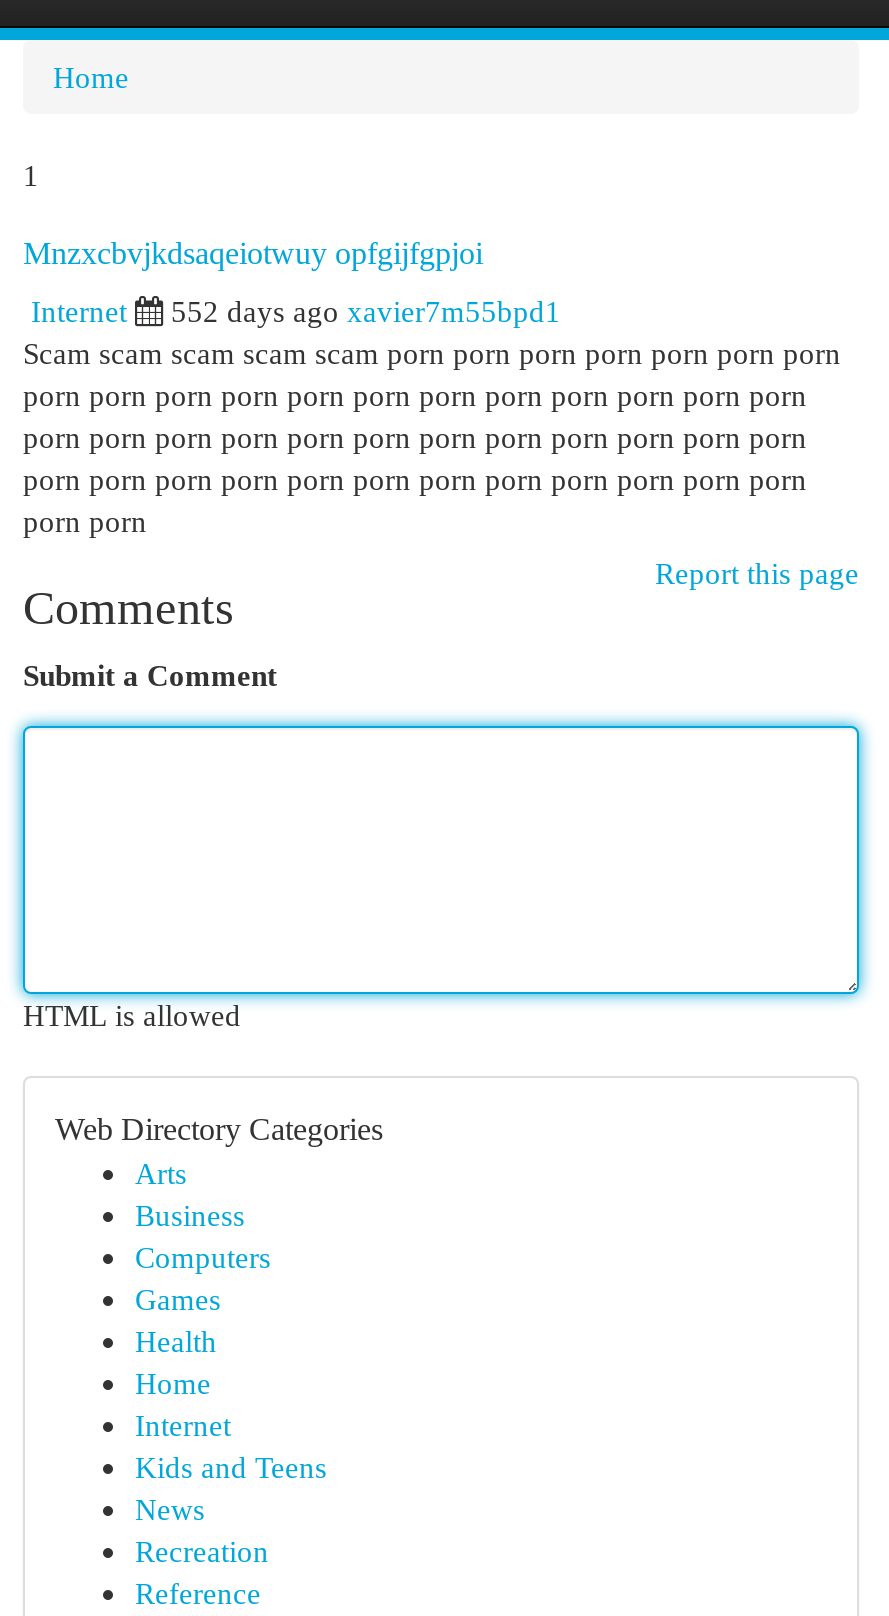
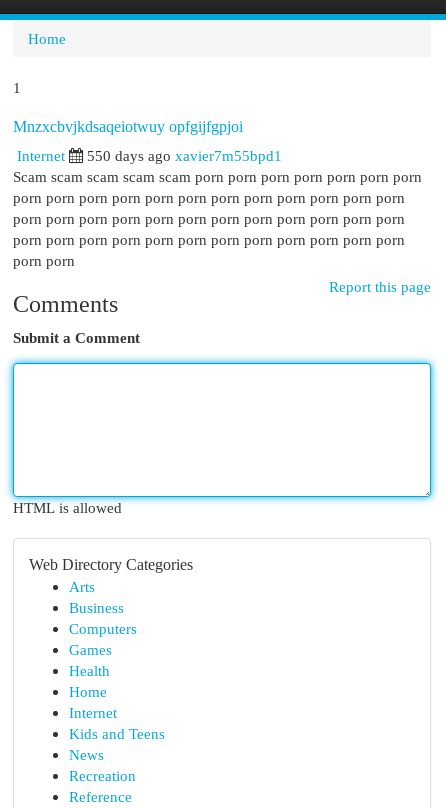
[171,294,561,328] 552 days ago xavier7m55bpd1 -> [87,147,282,164] 550 days ago xavier7m55bpd1

